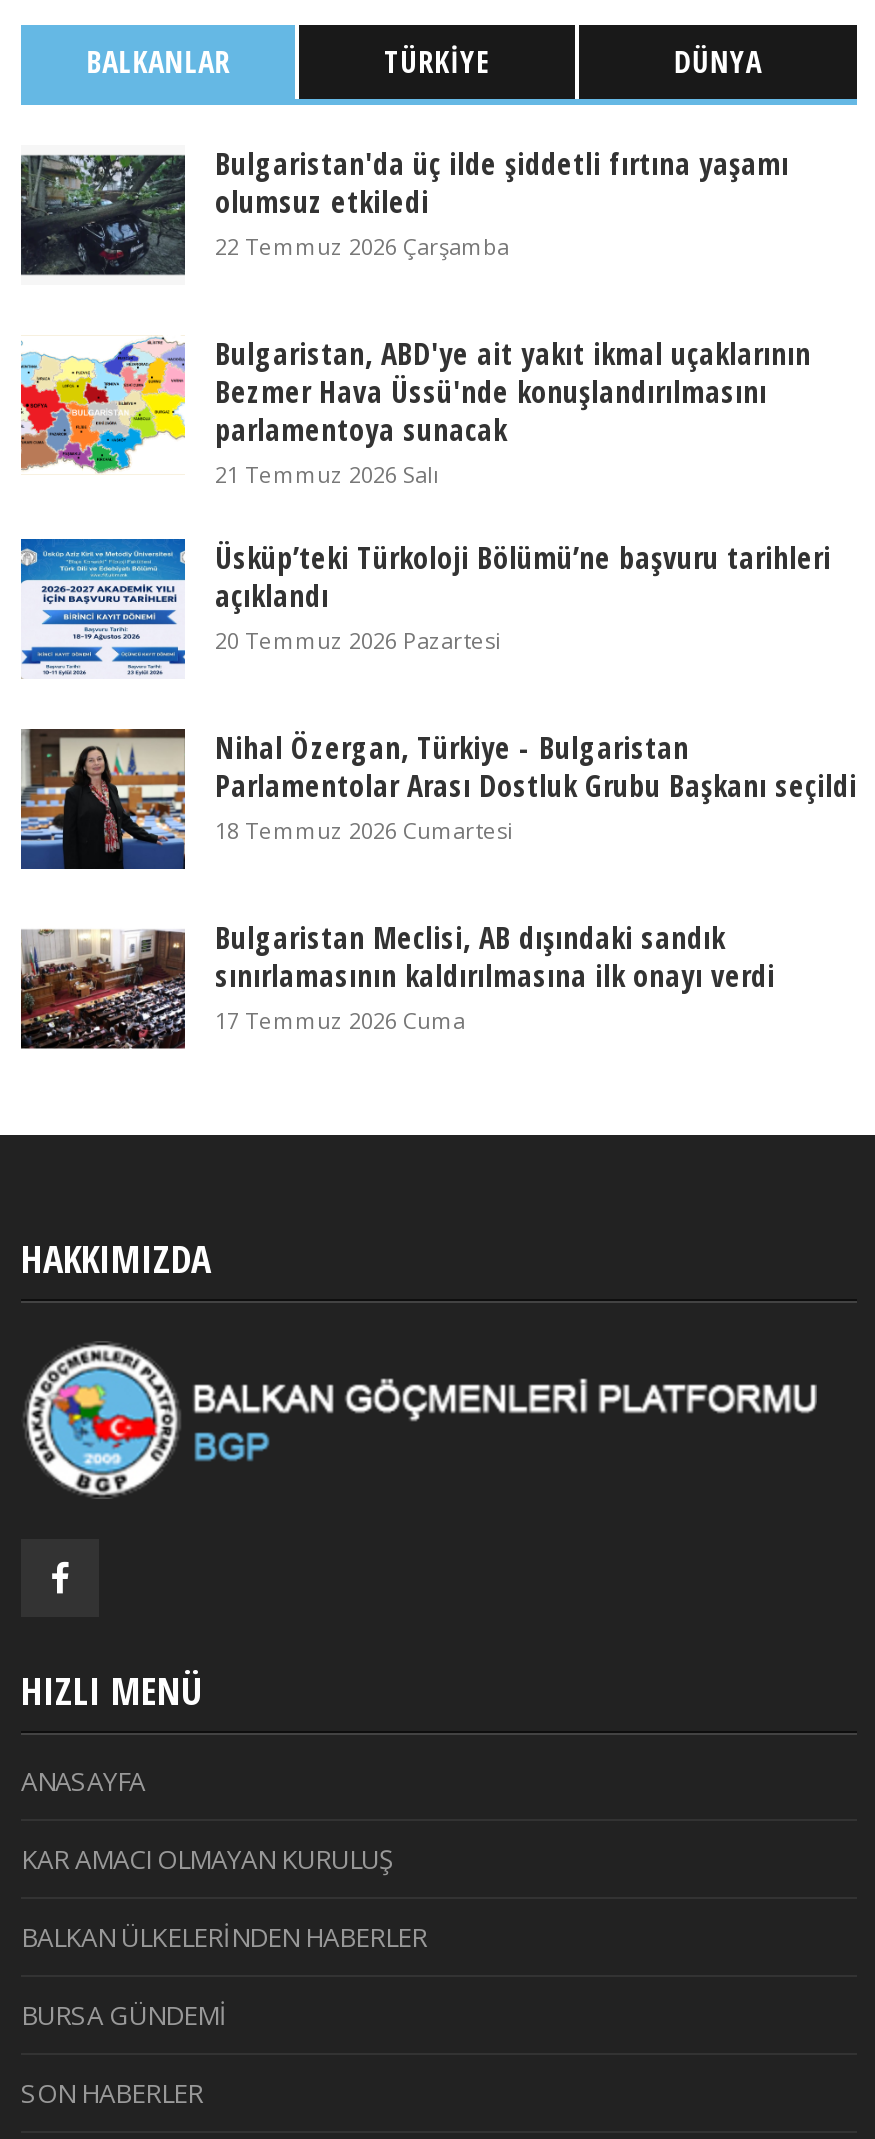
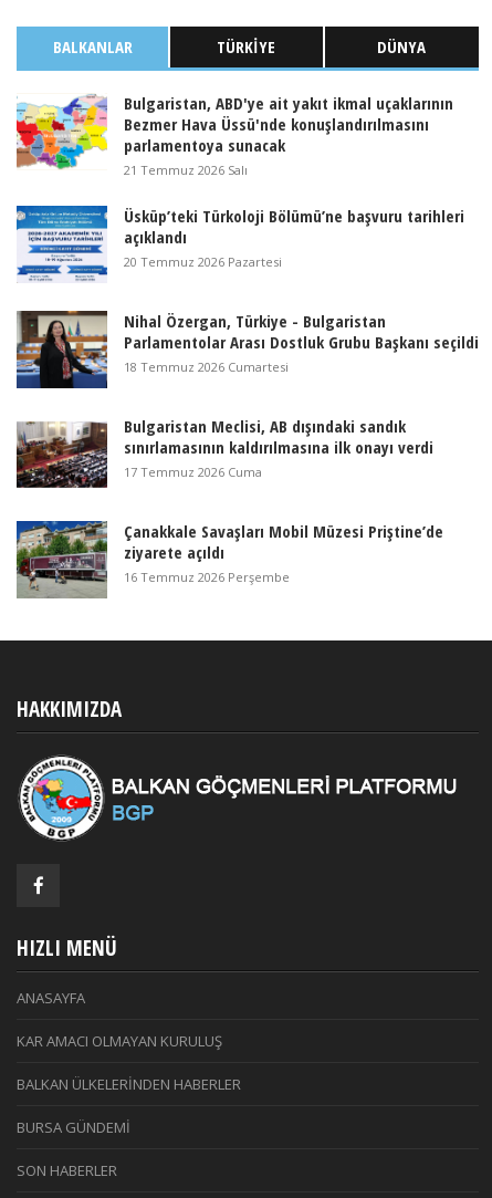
[19,144,789,283] [image] | Bulgaristan'da üç ilde şiddetli fırtına yaşamı | olumsuz etkiledi | 22 Temmuz 2026 Çarşamba -> none
moved [19,334,857,1036] -> [15,92,479,481]: [image] | Bulgaristan, ABD'ye ait yakıt ikmal uçaklarının | Bezmer Hava Üssü'nde konuşlandırılmasını | ... | sınırlamasının kaldırılmasına ilk onayı verdi | 17 Temmuz 2026 Cuma
none -> [15,520,443,600] [image] | Çanakkale Savaşları Mobil Müzesi Priştine’de | ziyarete açıldı | 16 Temmuz 2026 Perşembe

